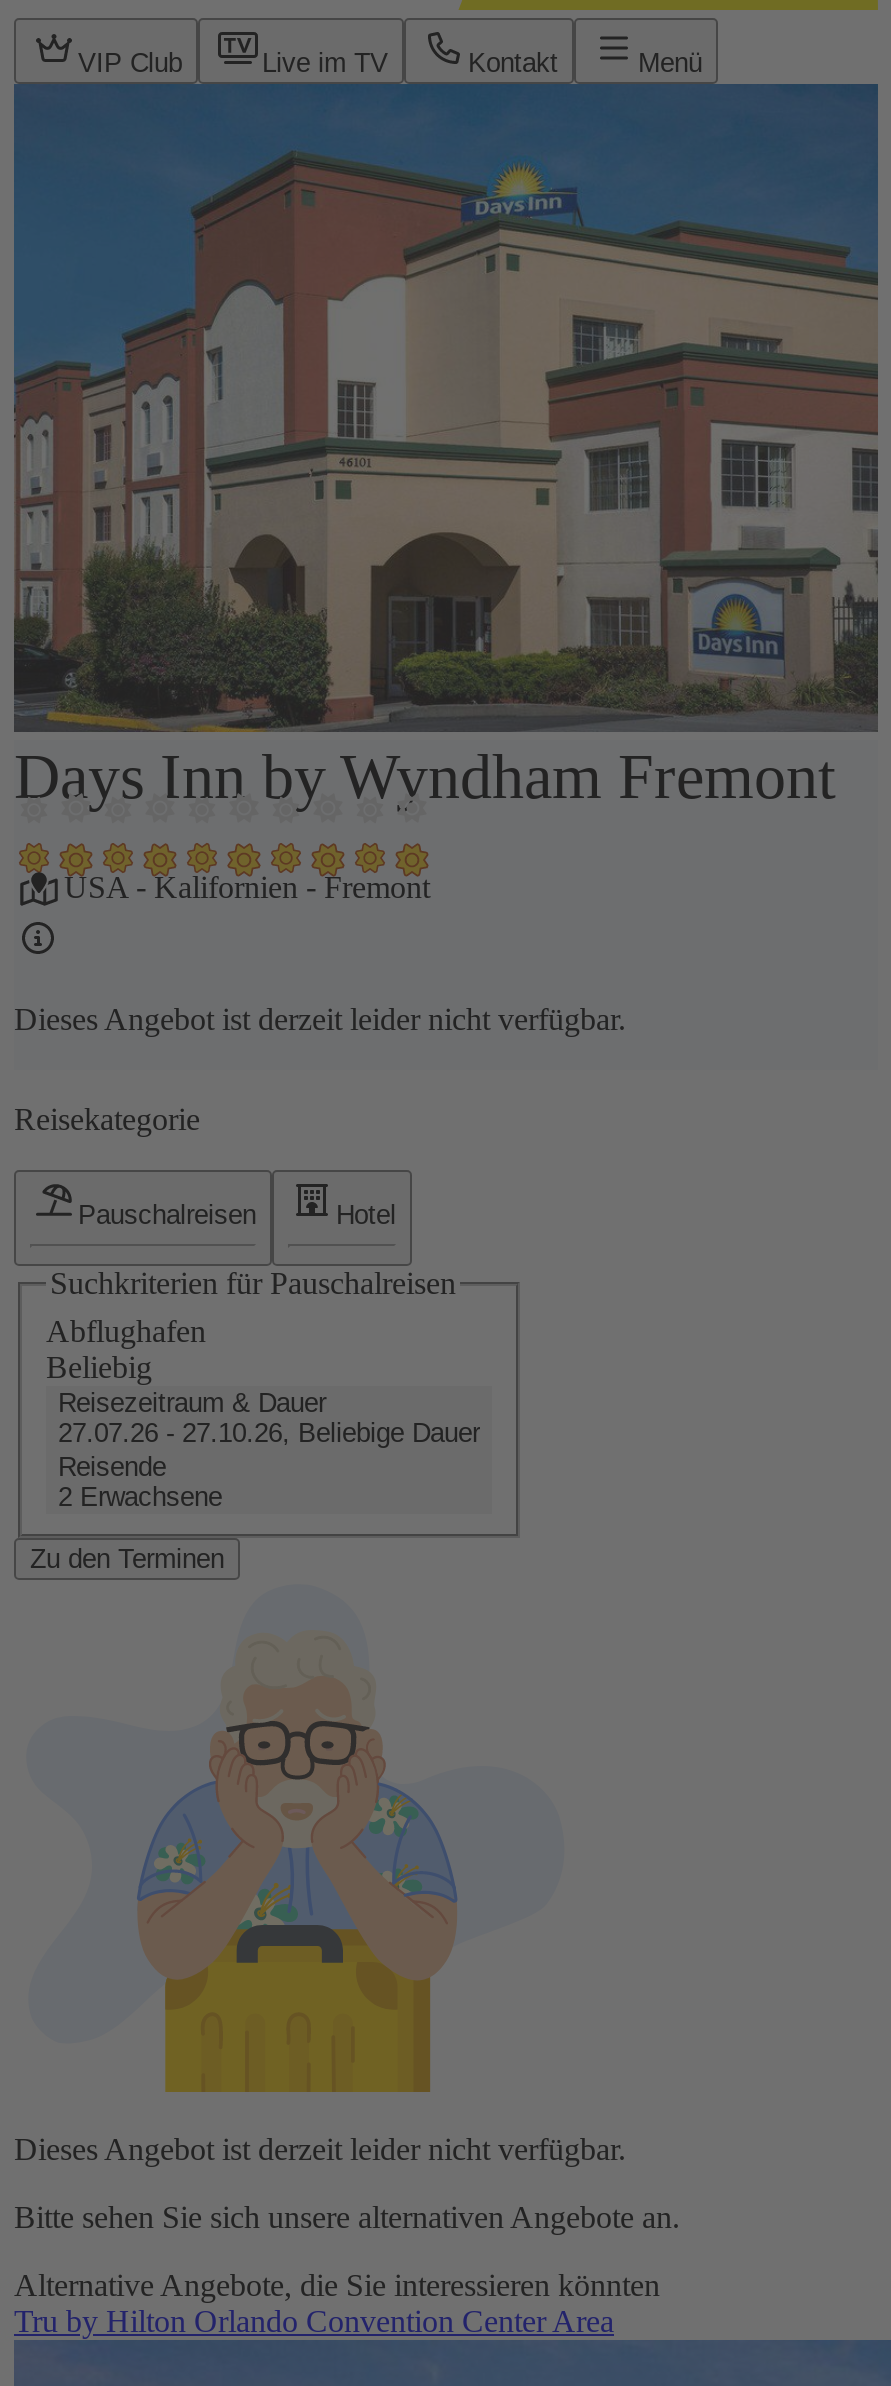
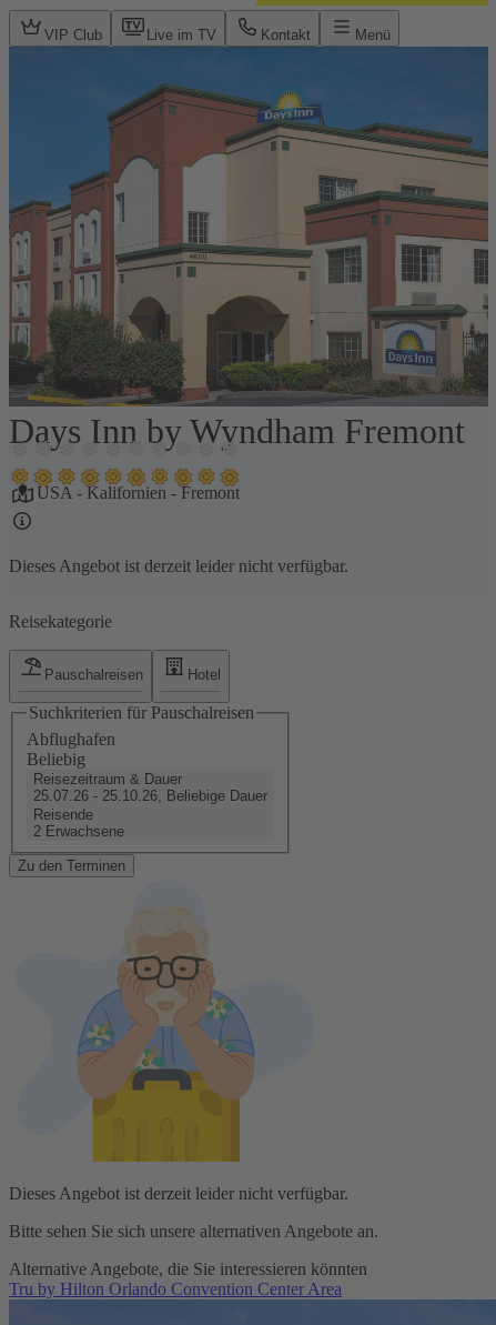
[58,1418,480,1448] 27.07.26 - 27.10.26, Beliebige Dauer -> [33,787,267,804] 25.07.26 - 25.10.26, Beliebige Dauer

